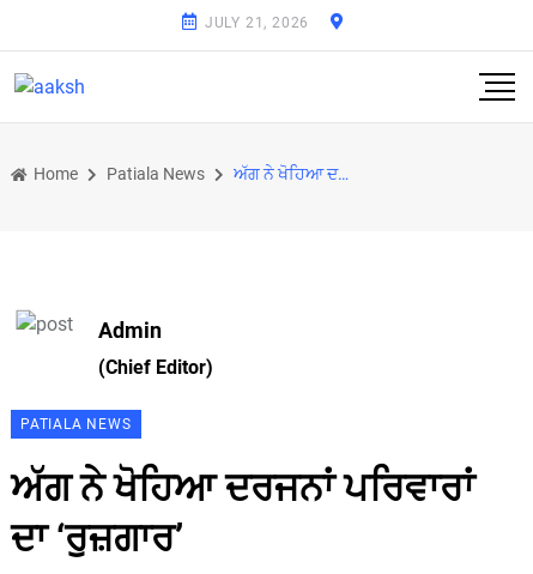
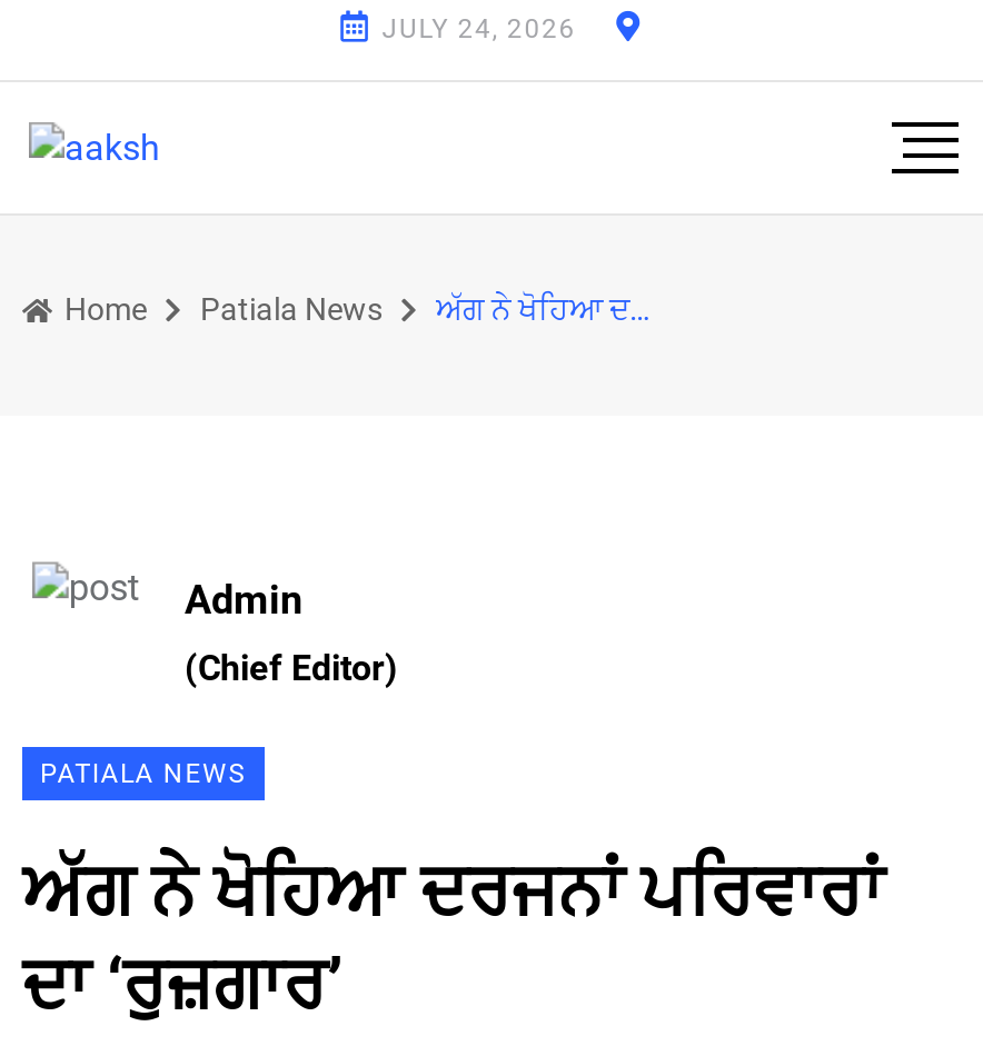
[204,14,309,31] JULY 21, 2026 -> [382,13,576,44] JULY 24, 2026

